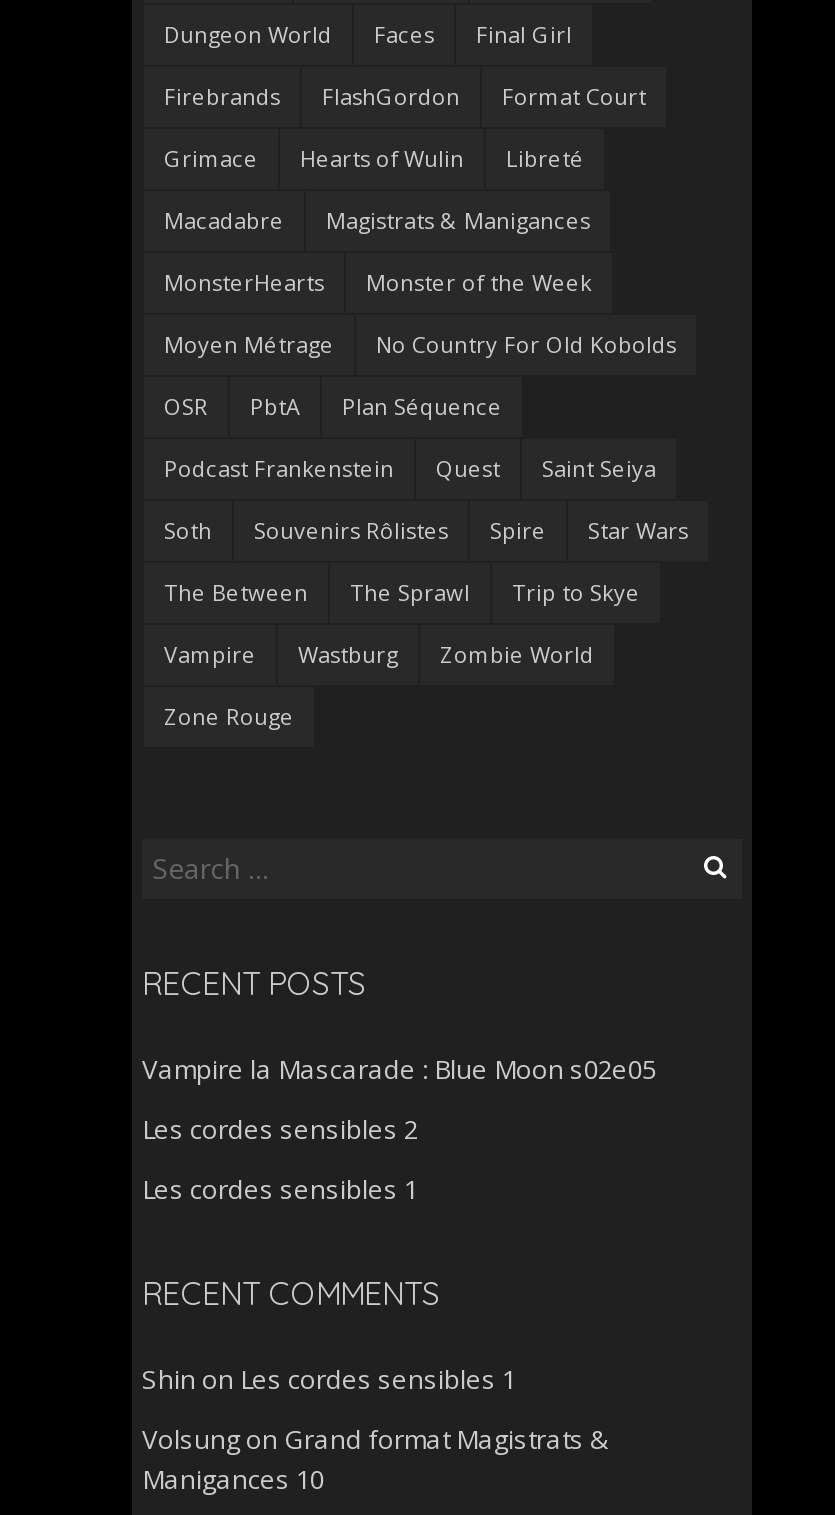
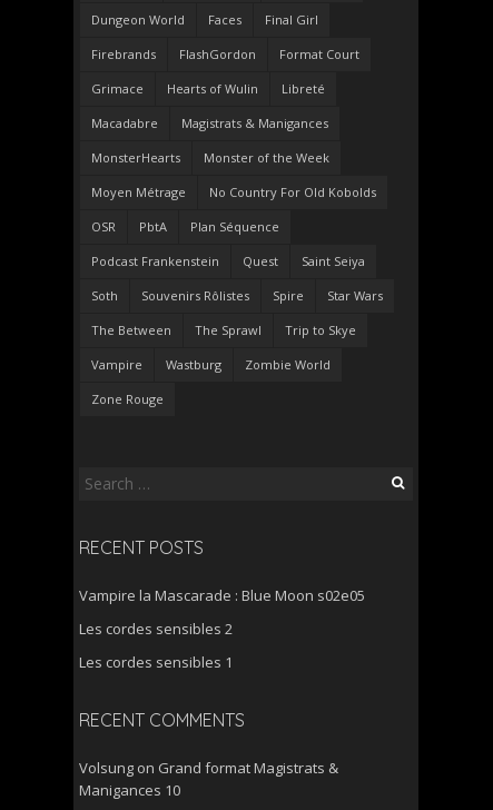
[142,1361,516,1397] Shin on Les cordes sensibles 1 -> none

